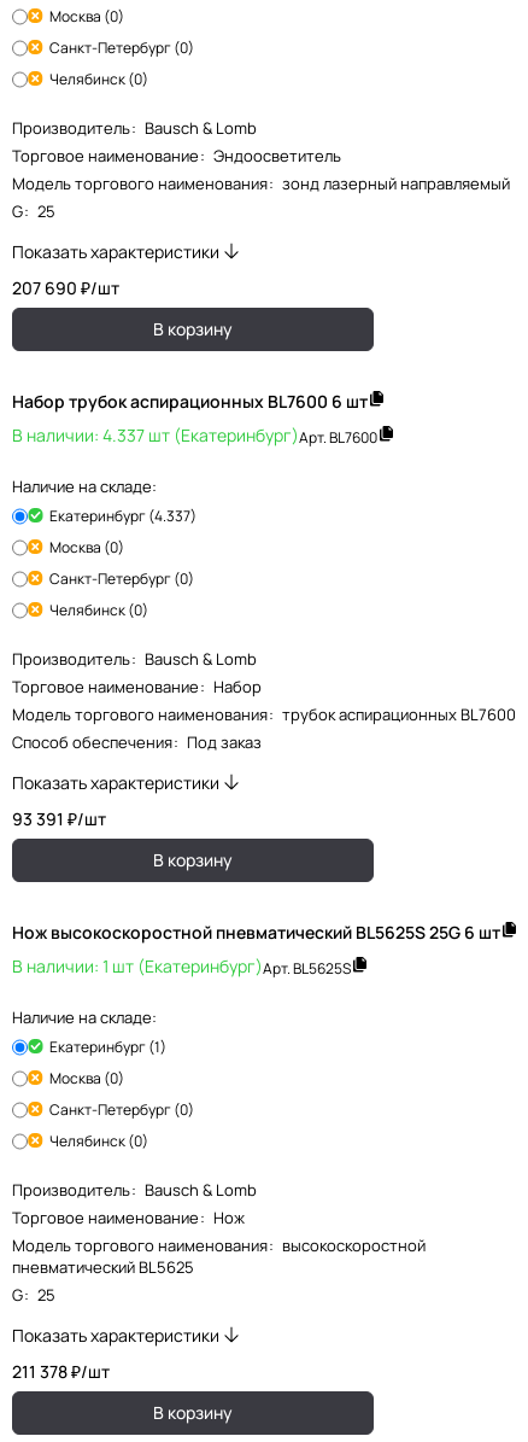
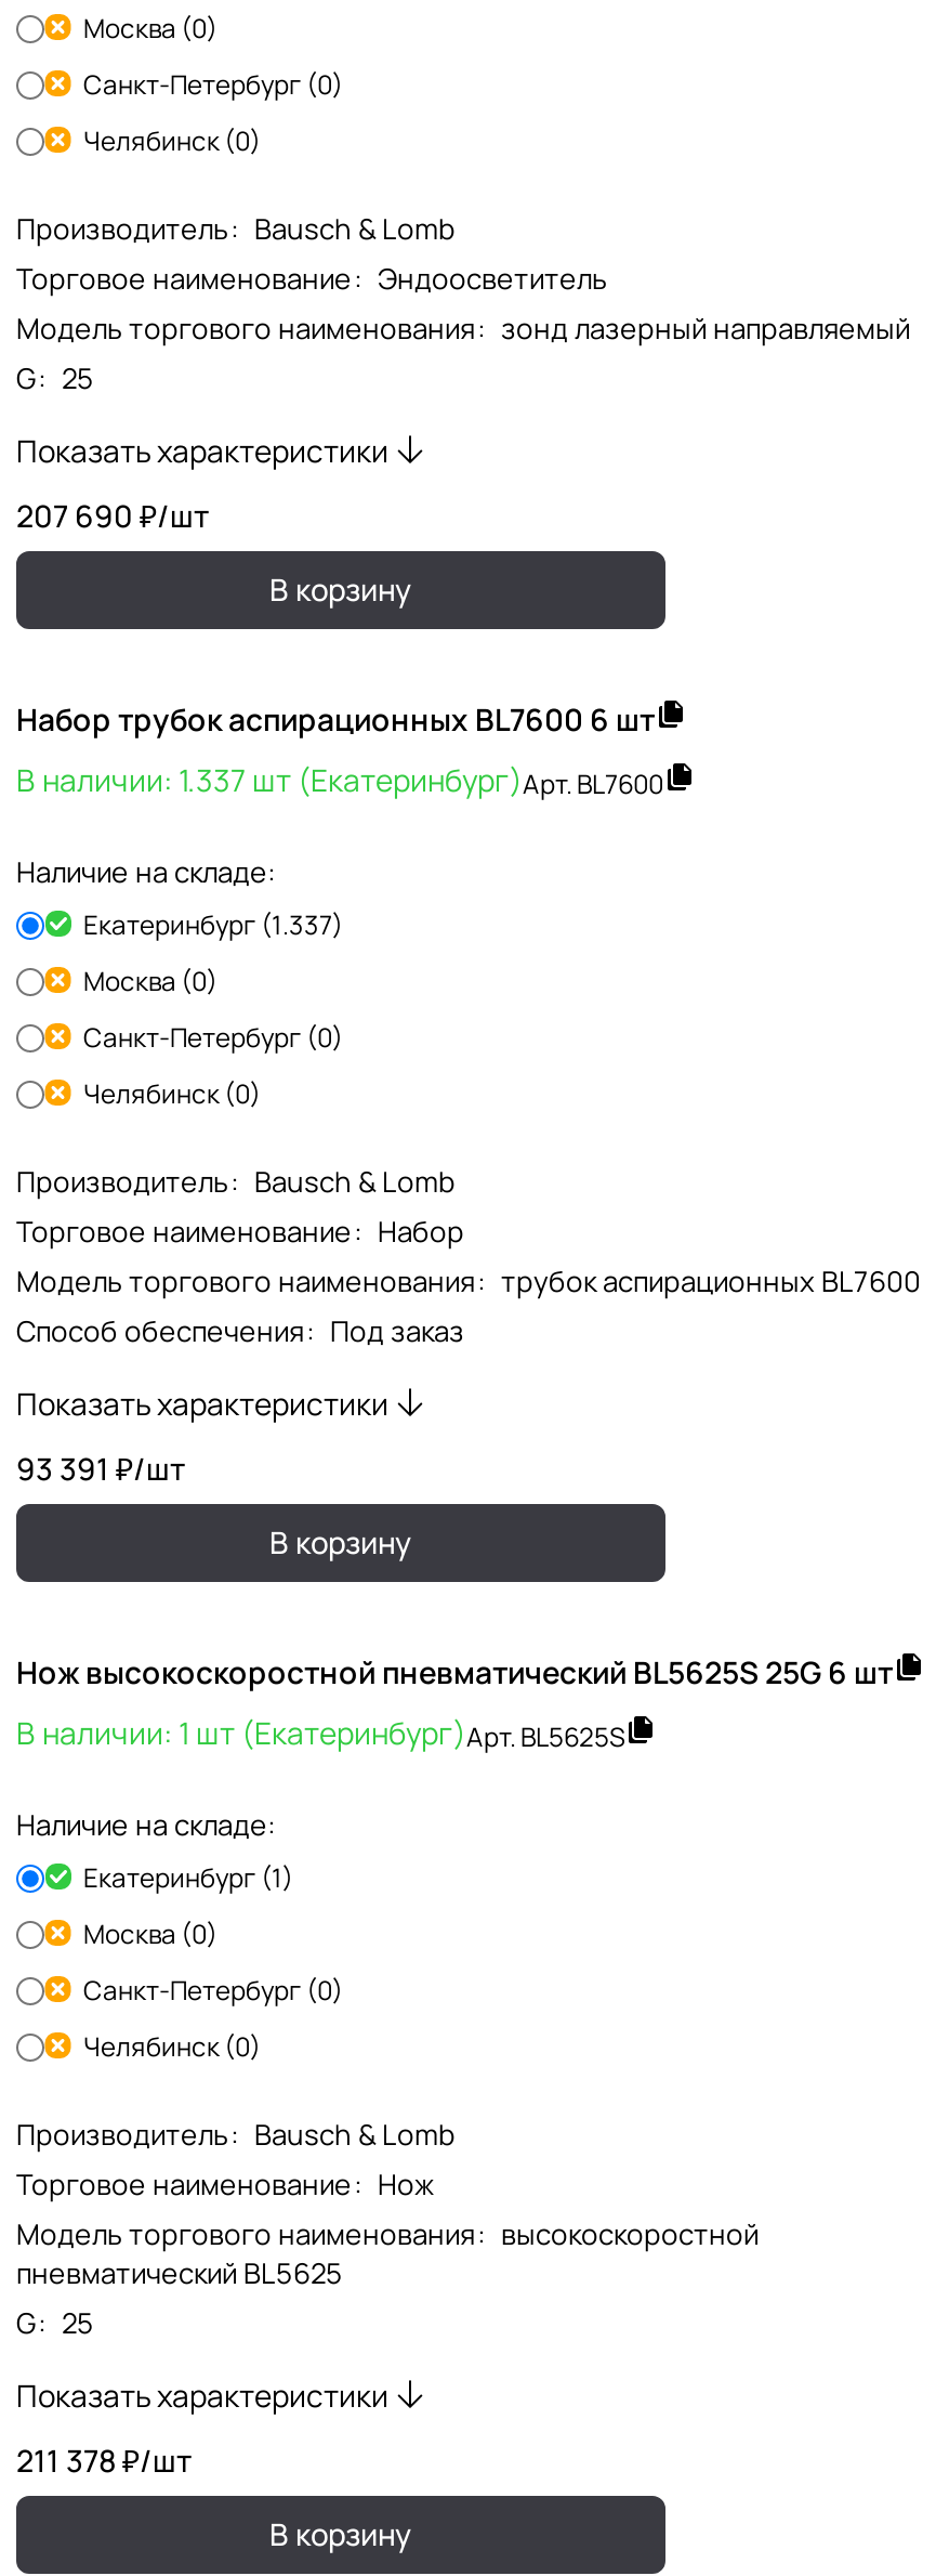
[12,424,377,447] В наличии: 4.337 шт (Екатеринбург)Арт. BL7600 -> [16,759,663,801] В наличии: 1.337 шт (Екатеринбург)Арт. BL7600
[49,506,196,526] Екатеринбург (4.337) -> [83,906,343,943] Екатеринбург (1.337)

